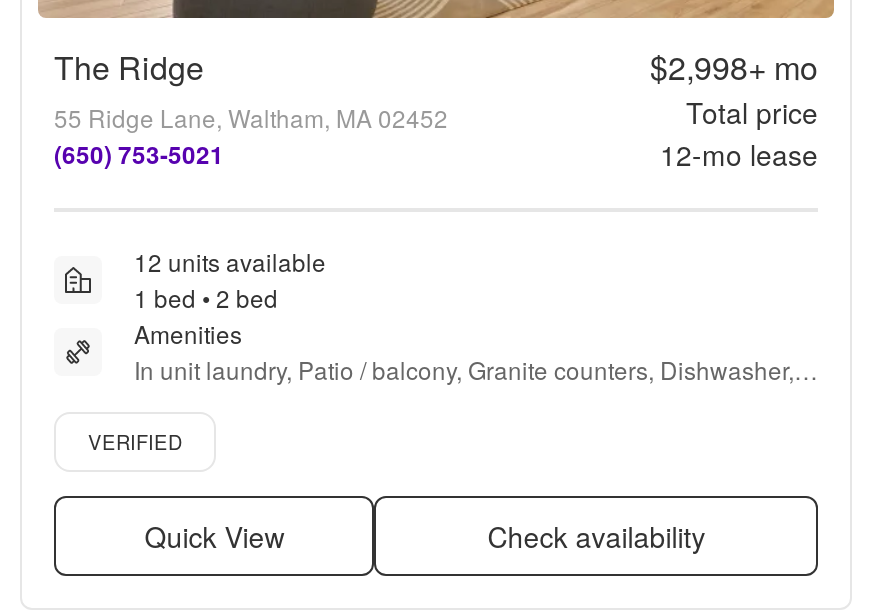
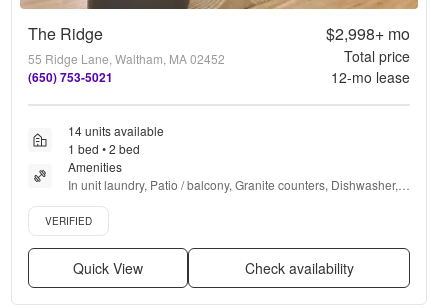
[134,244,326,278] 12 units available -> [68,122,164,139] 14 units available

